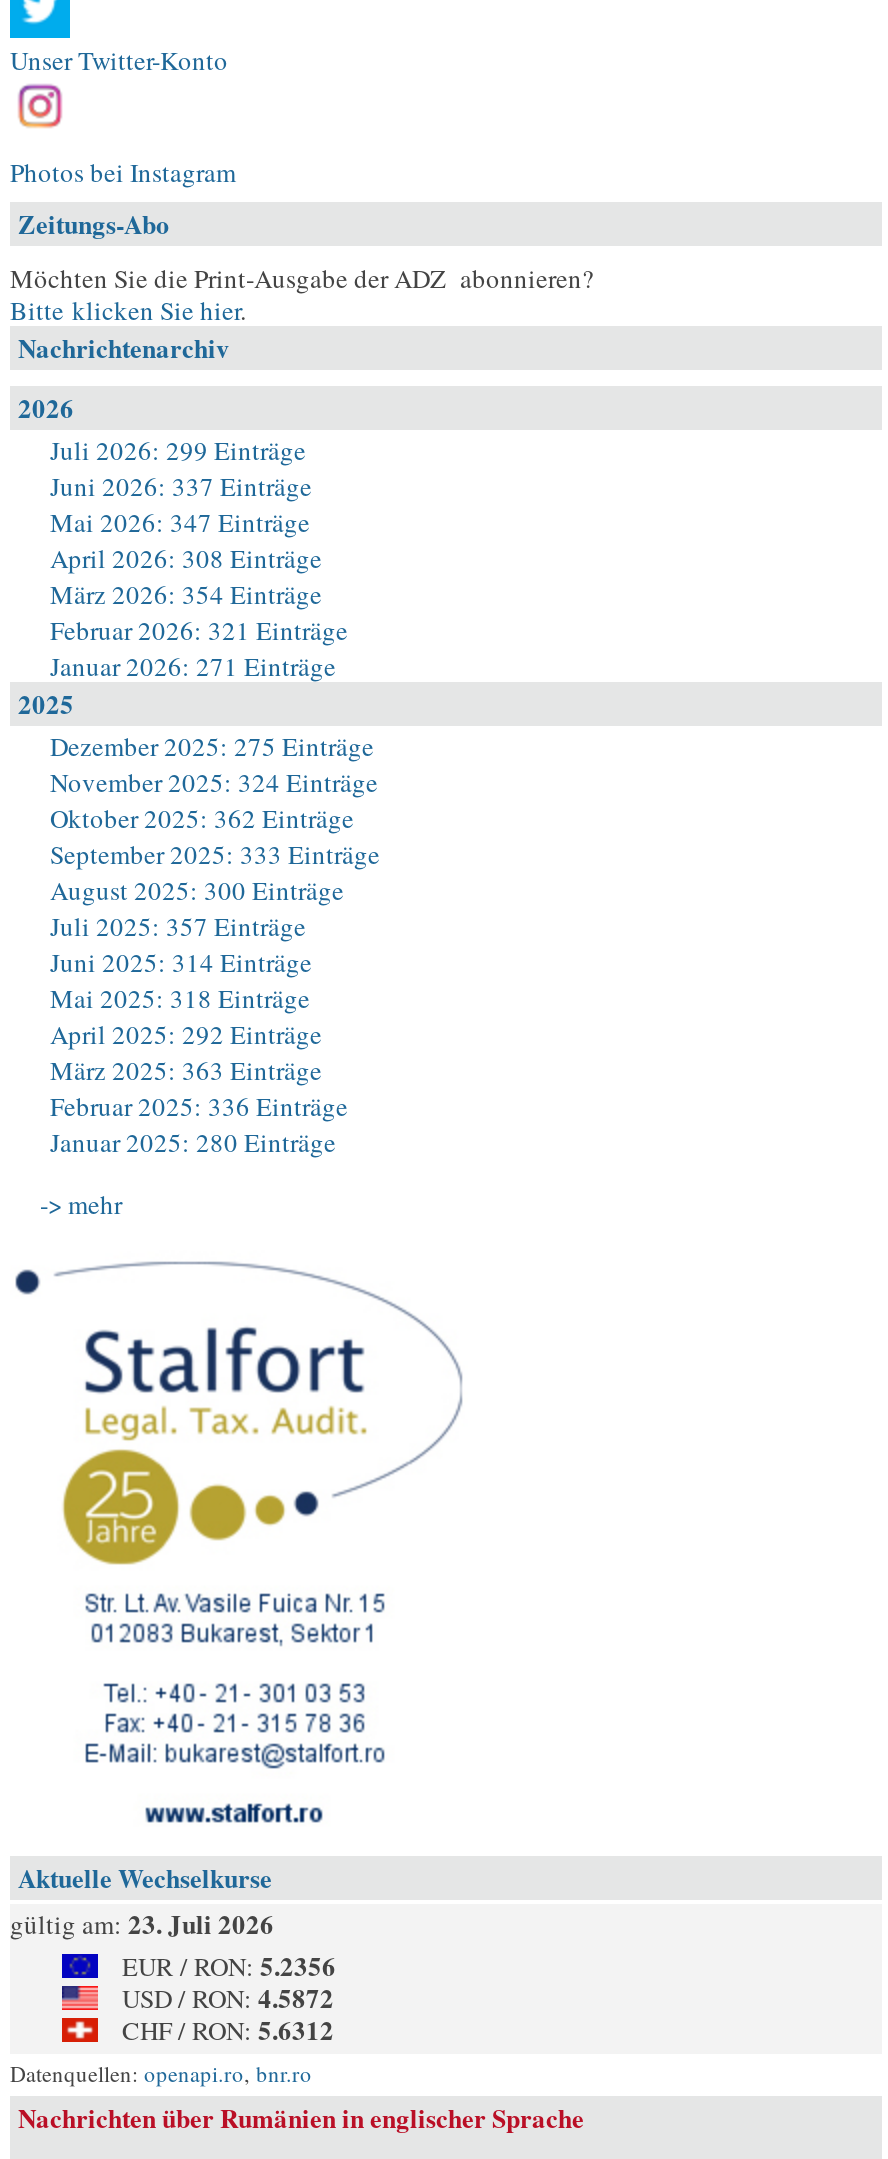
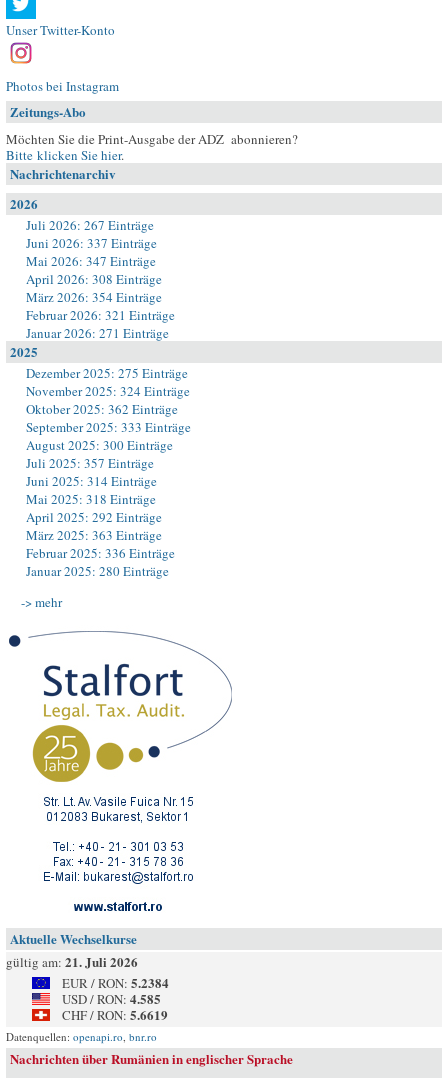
[50,432,306,468] Juli 2026: 299 Einträge -> [26,216,154,234] Juli 2026: 267 Einträge
[10,1904,274,1942] gültig am: 23. Juli 2026 -> [6,952,138,971] gültig am: 21. Juli 2026
[122,1946,336,1984] EUR / RON: 5.2356 -> [62,973,169,992] EUR / RON: 5.2384
[122,1978,334,2016] USD / RON: 4.5872 -> [62,989,161,1008] USD / RON: 4.585
[122,2010,334,2048] CHF / RON: 5.6312 -> [62,1005,168,1024] CHF / RON: 5.6619

